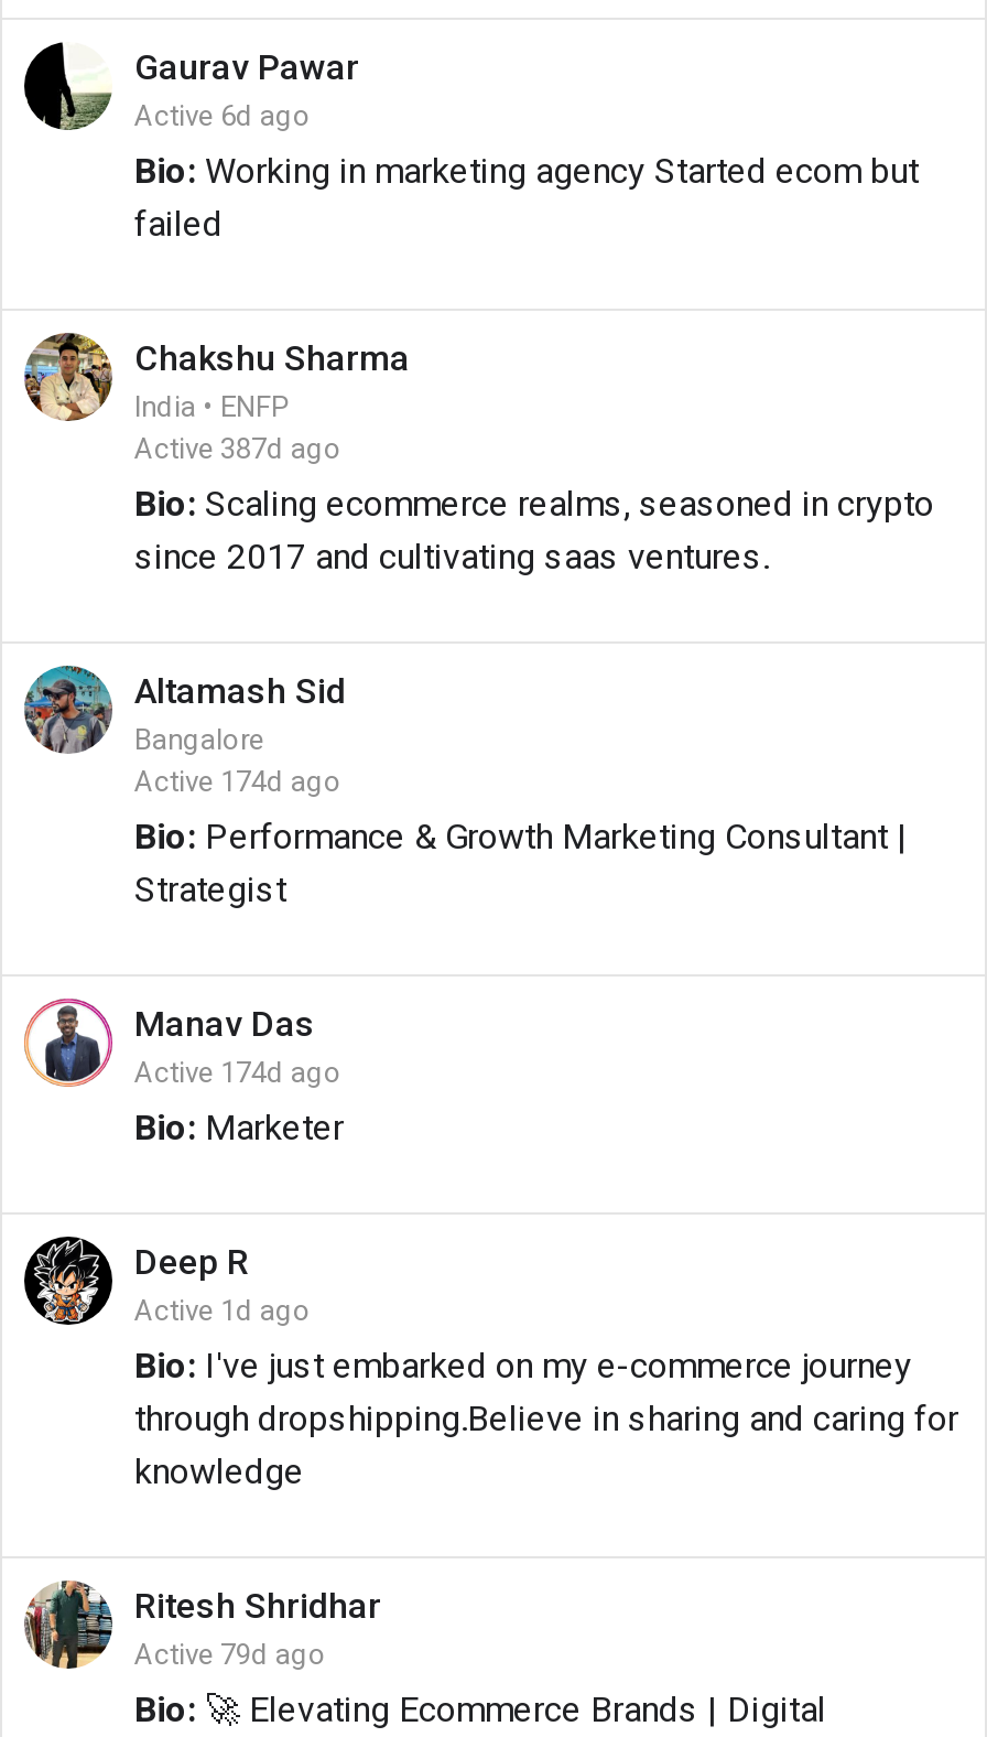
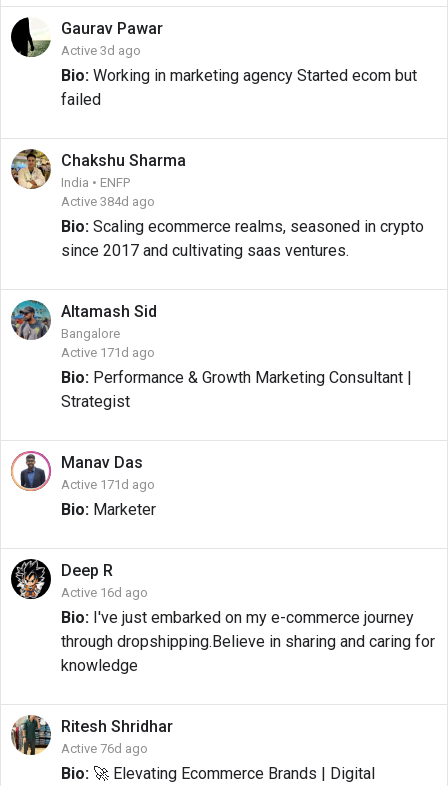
[134,99,311,132] Active 6d ago -> [61,43,141,58] Active 3d ago
[134,432,341,465] Active 387d ago -> [61,194,155,209] Active 384d ago
[134,765,341,798] Active 174d ago -> [61,345,155,360] Active 171d ago
[134,1056,341,1089] Active 174d ago -> [61,477,155,492] Active 171d ago
[134,1294,311,1327] Active 1d ago -> [61,585,148,600] Active 16d ago
[134,1638,326,1671] Active 79d ago -> [61,741,148,756] Active 76d ago

